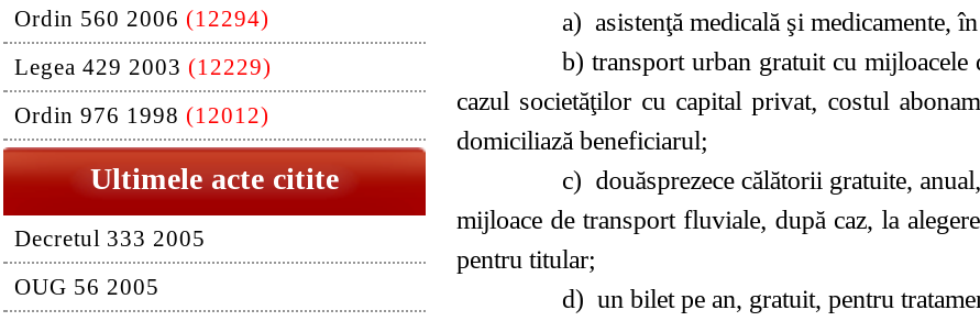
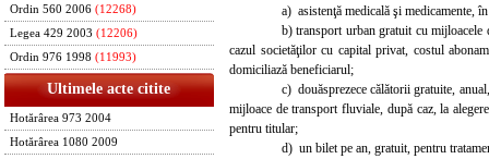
[14,7,269,31] Ordin 560 2006 (12294) -> [10,3,136,15] Ordin 560 2006 (12268)
[14,55,272,79] Legea 429 2003 (12229) -> [10,27,138,39] Legea 429 2003 (12206)
[14,103,269,128] Ordin 976 1998 (12012) -> [10,51,136,63] Ordin 976 1998 (11993)
[14,226,206,251] Decretul 333 2005 -> [10,112,111,124] Hotărârea 973 2004
[14,275,159,299] OUG 56 2005 -> [10,136,118,148] Hotărârea 1080 2009

